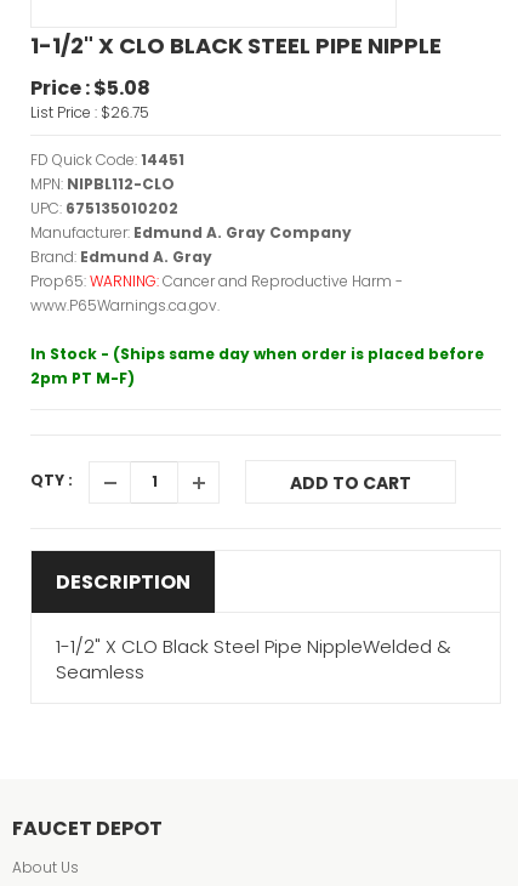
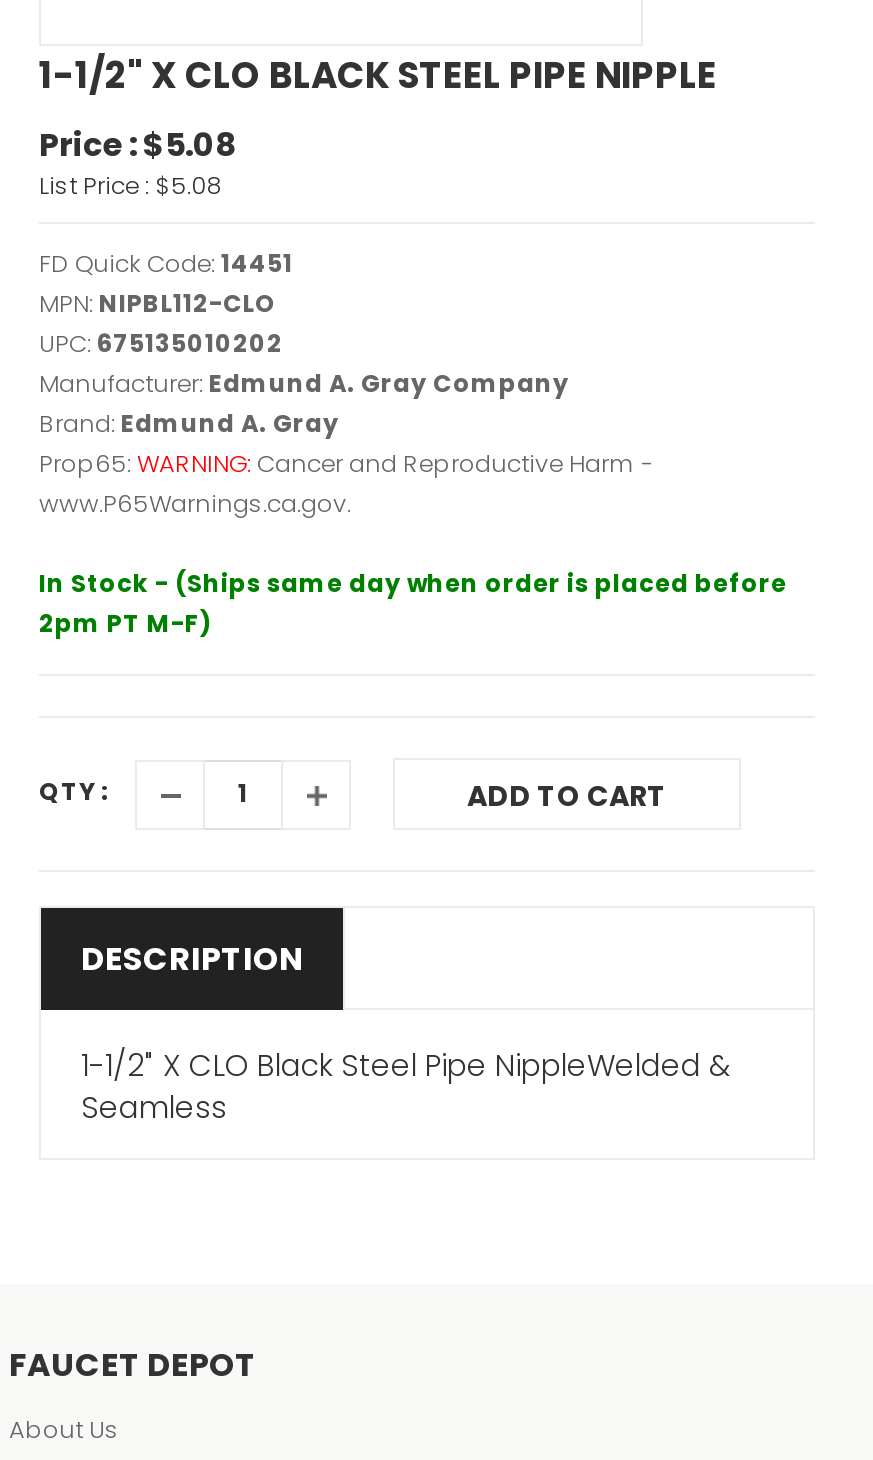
[30,102,149,123] List Price : $26.75 -> [39,168,223,202] List Price : $5.08

